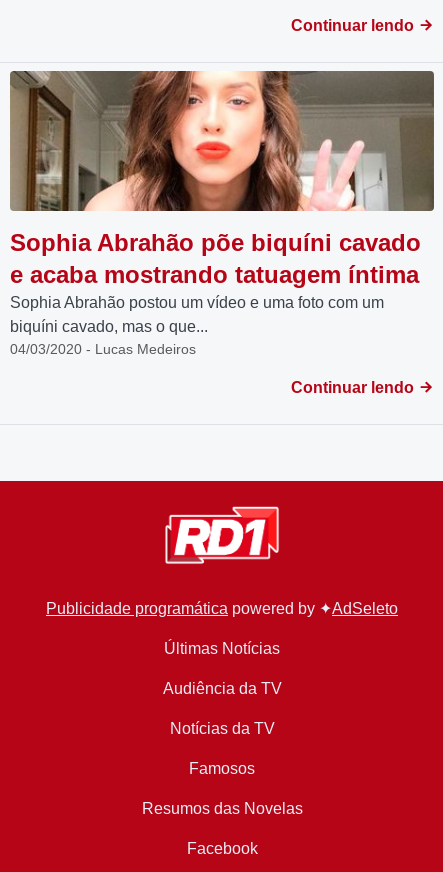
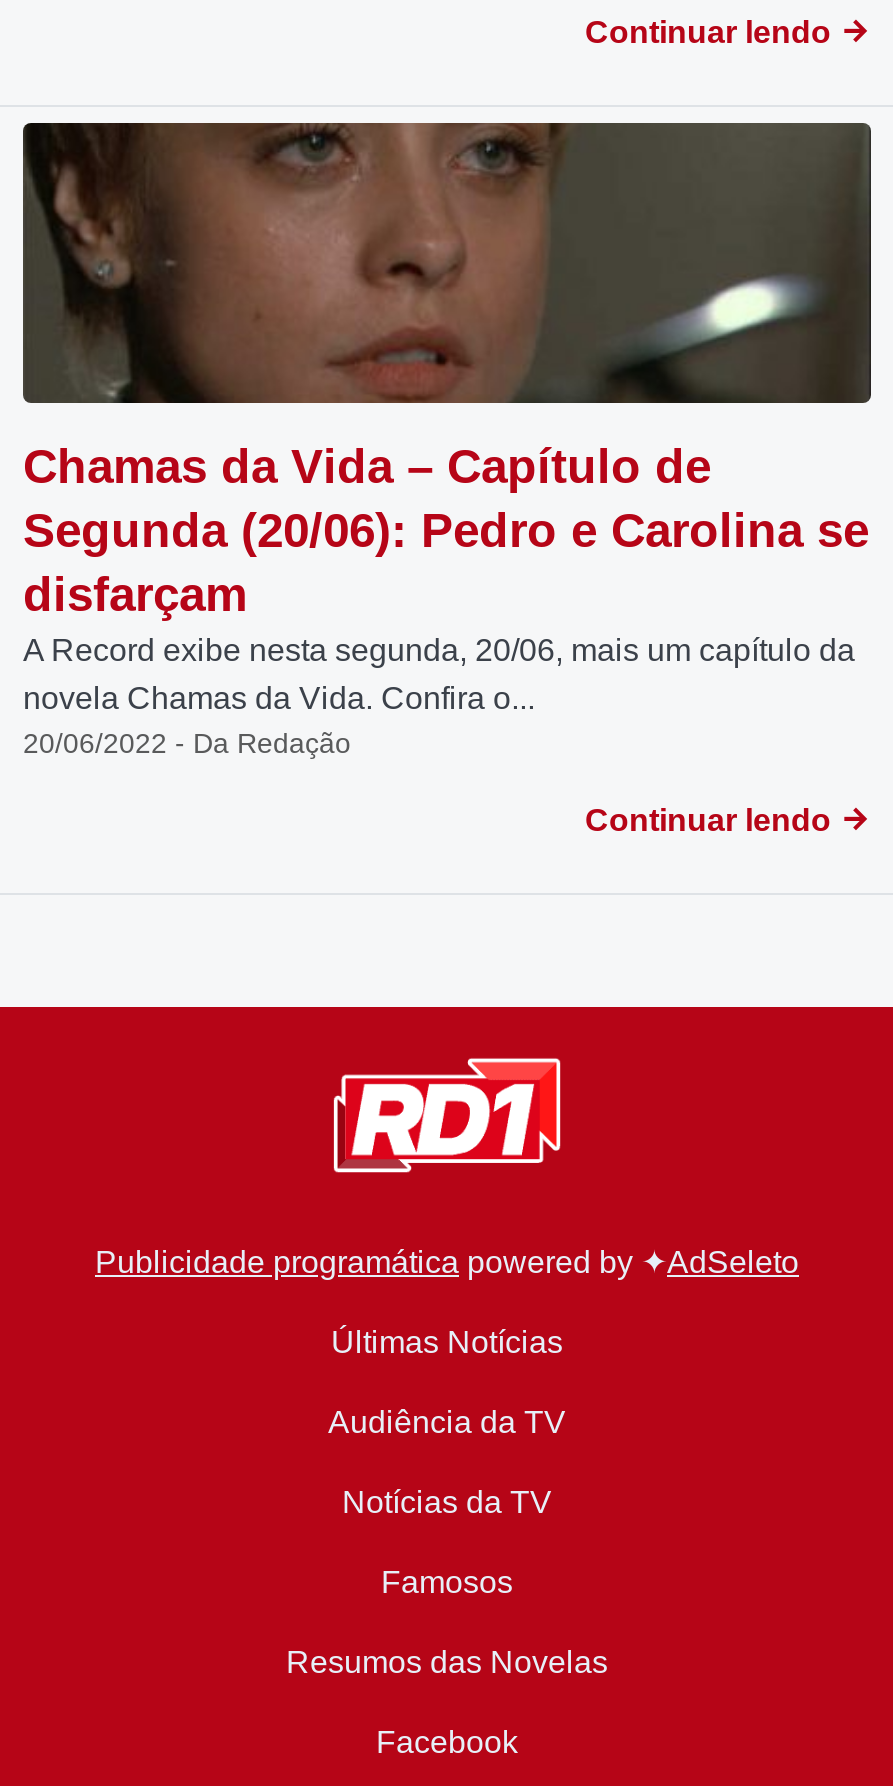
[10,70,434,357] [image] | Sophia Abrahão põe biquíni cavado | e acaba mostrando tatuagem íntima | Sophia Abrahão postou um vídeo e uma foto com um | biquíni cavado, mas o que... | 04/03/2020 - Lucas Medeiros -> [23,121,869,759] [image] | Chamas da Vida – Capítulo de | Segunda (20/06): Pedro e Carolina se | disfarçam | A Record exibe nesta segunda, 20/06, mais um capítulo da | novela Chamas da Vida. Confira o... | 20/06/2022 - Da Redação

